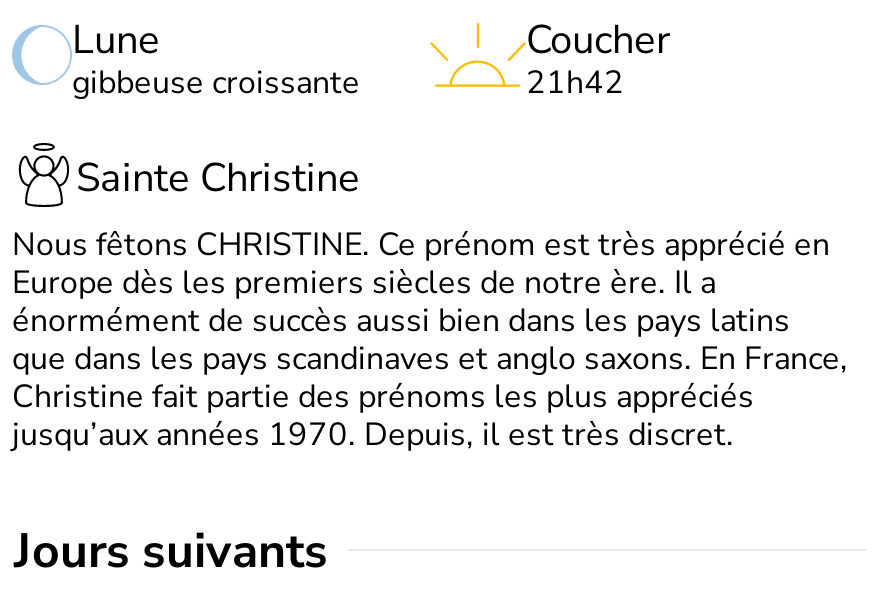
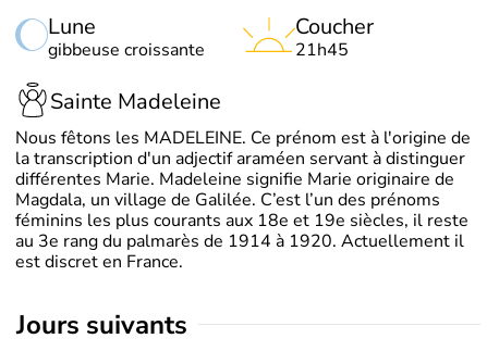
[526,61,624,105] 21h42 -> [295,38,349,62] 21h45
[12,152,848,457] Sainte Christine | Nous fêtons CHRISTINE. Ce prénom est très apprécié en | Europe dès les premiers siècles de notre ère. Il a | énormément de succès aussi bien dans les pays latins | que dans les pays scandinaves et anglo saxons. En France, | Christine fait partie des prénoms les plus appréciés | jusqu’aux années 1970. Depuis, il est très discret. -> [15,87,471,274] Sainte Madeleine | Nous fêtons les MADELEINE. Ce prénom est à l'origine de | la transcription d'un adjectif araméen servant à distinguer | différentes Marie. Madeleine signifie Marie originaire de | Magdala, un village de Galilée. C’est l’un des prénoms | féminins les plus courants aux 18e et 19e siècles, il reste | au 3e rang du palmarès de 1914 à 1920. Actuellement il | est discret en France.

